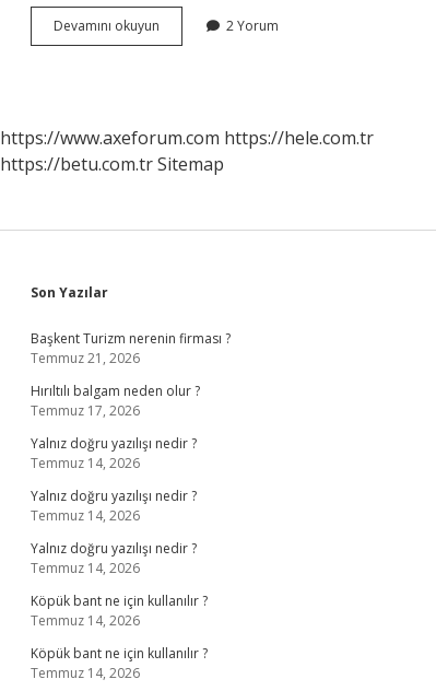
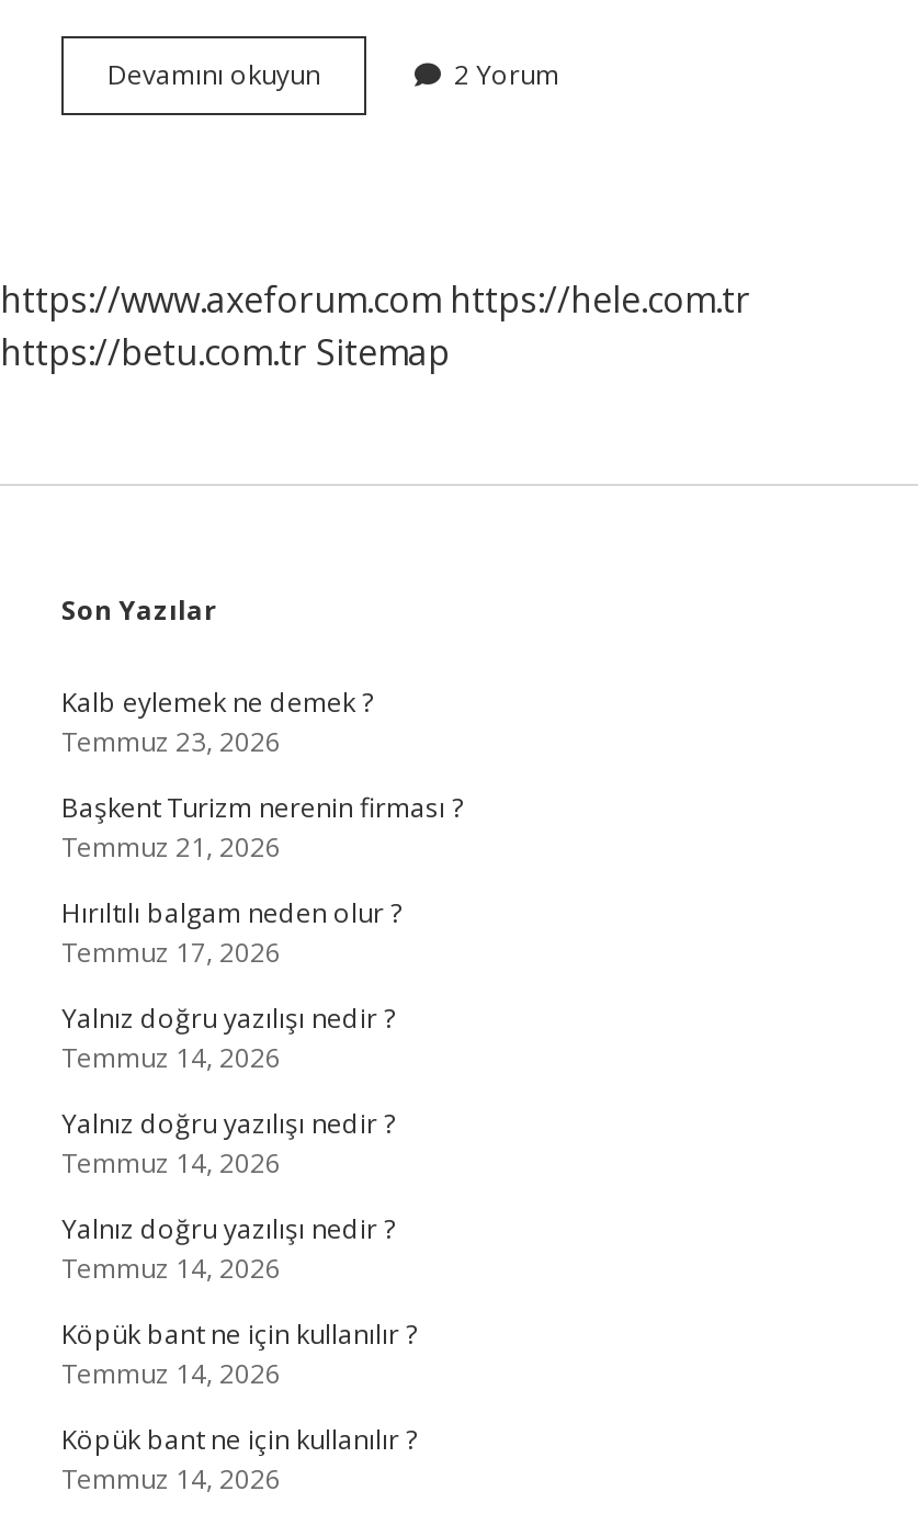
none -> [61,683,373,760] Kalb eylemek ne demek ? | Temmuz 23, 2026

